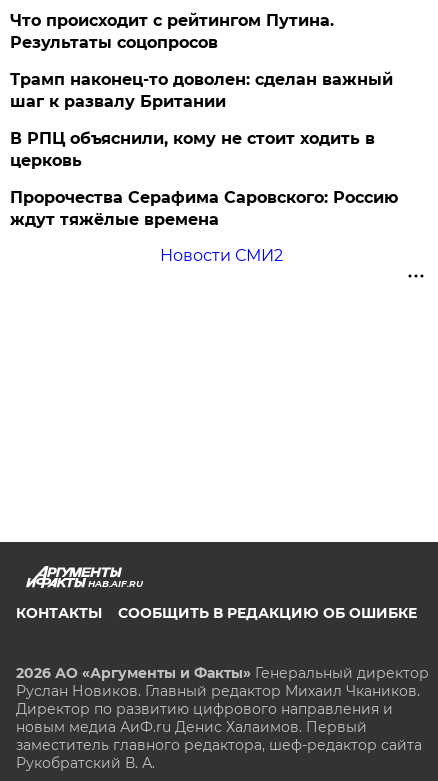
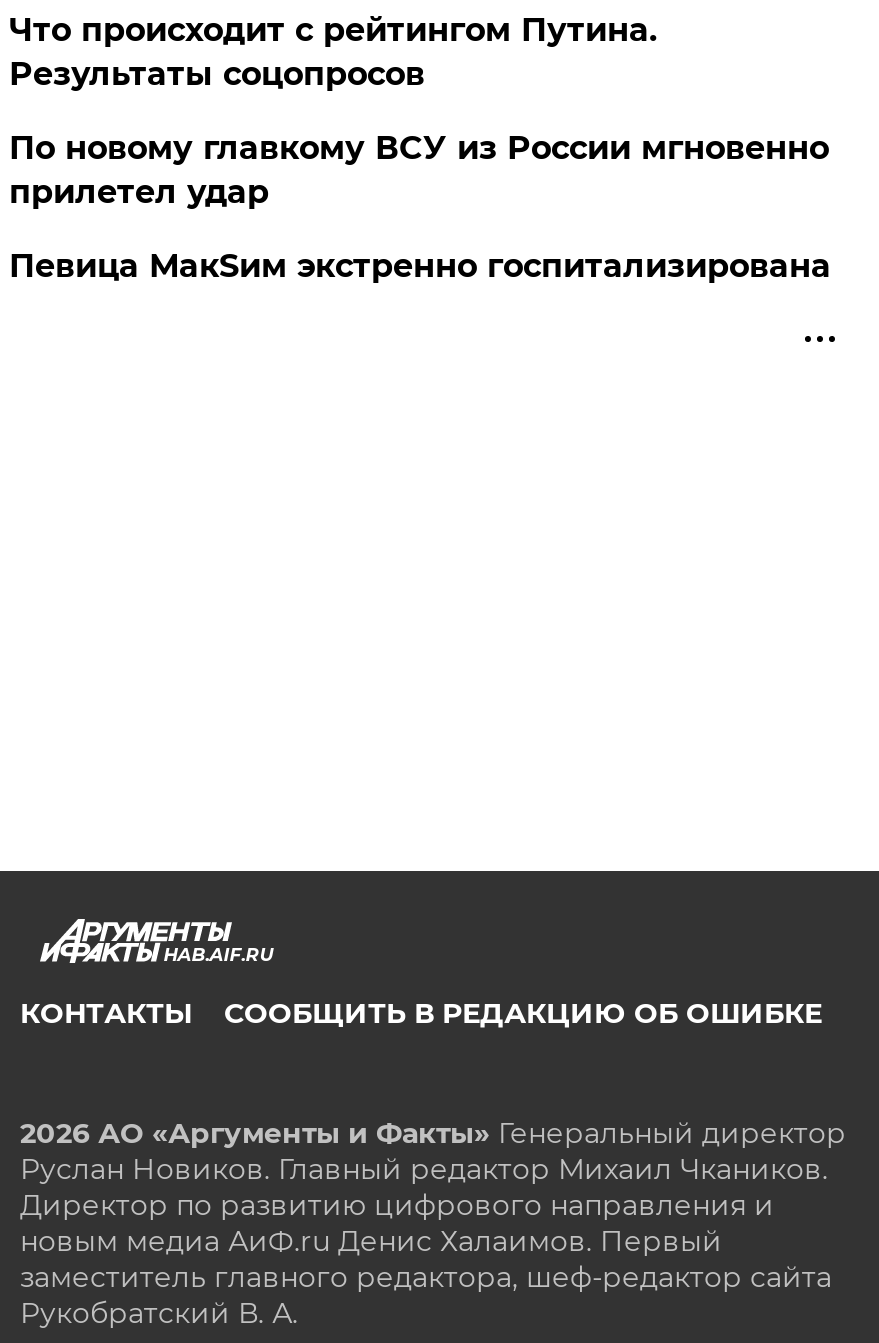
[10,70,398,265] Трамп наконец-то доволен: сделан важный | шаг к развалу Британии | В РПЦ объяснили, кому не стоит ходить в | церковь | Пророчества Серафима Саровского: Россию | ждут тяжёлые времена | Новости СМИ2 -> [9,130,831,286] По новому главкому ВСУ из России мгновенно | прилетел удар | Певица МакSим экстренно госпитализирована

